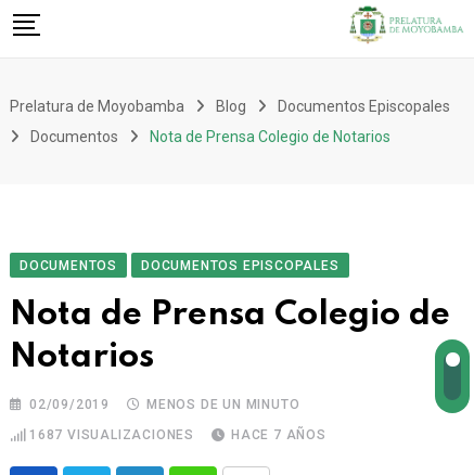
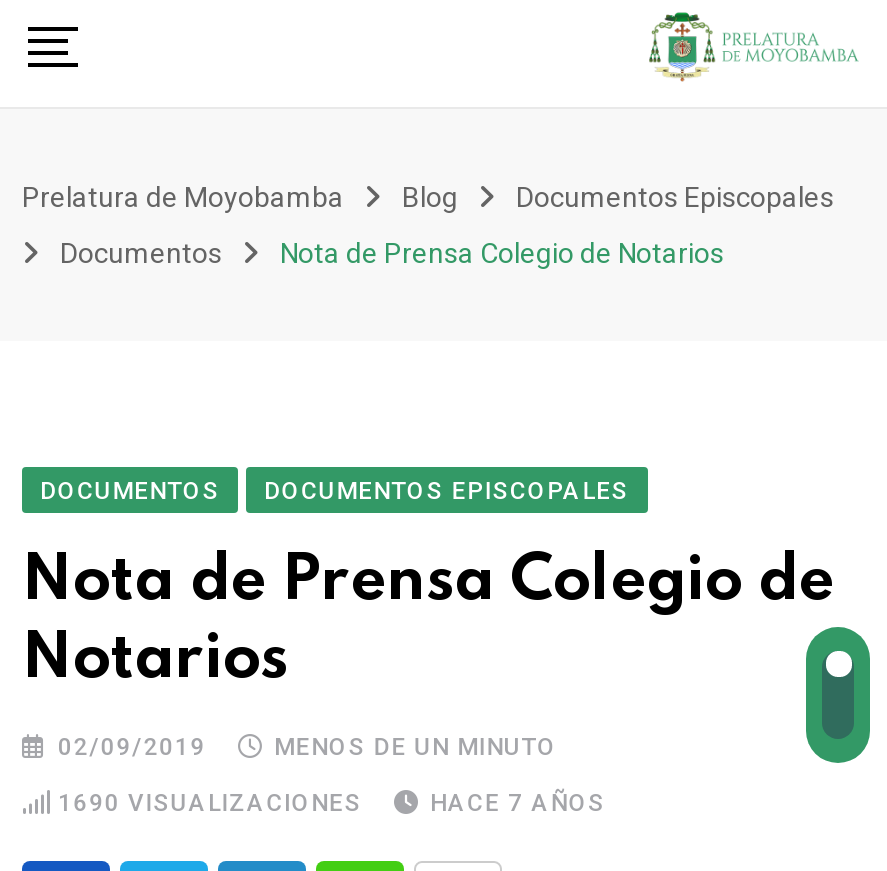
[29,427,194,442] 1687 VISUALIZACIONES -> [58,789,362,817] 1690 VISUALIZACIONES

